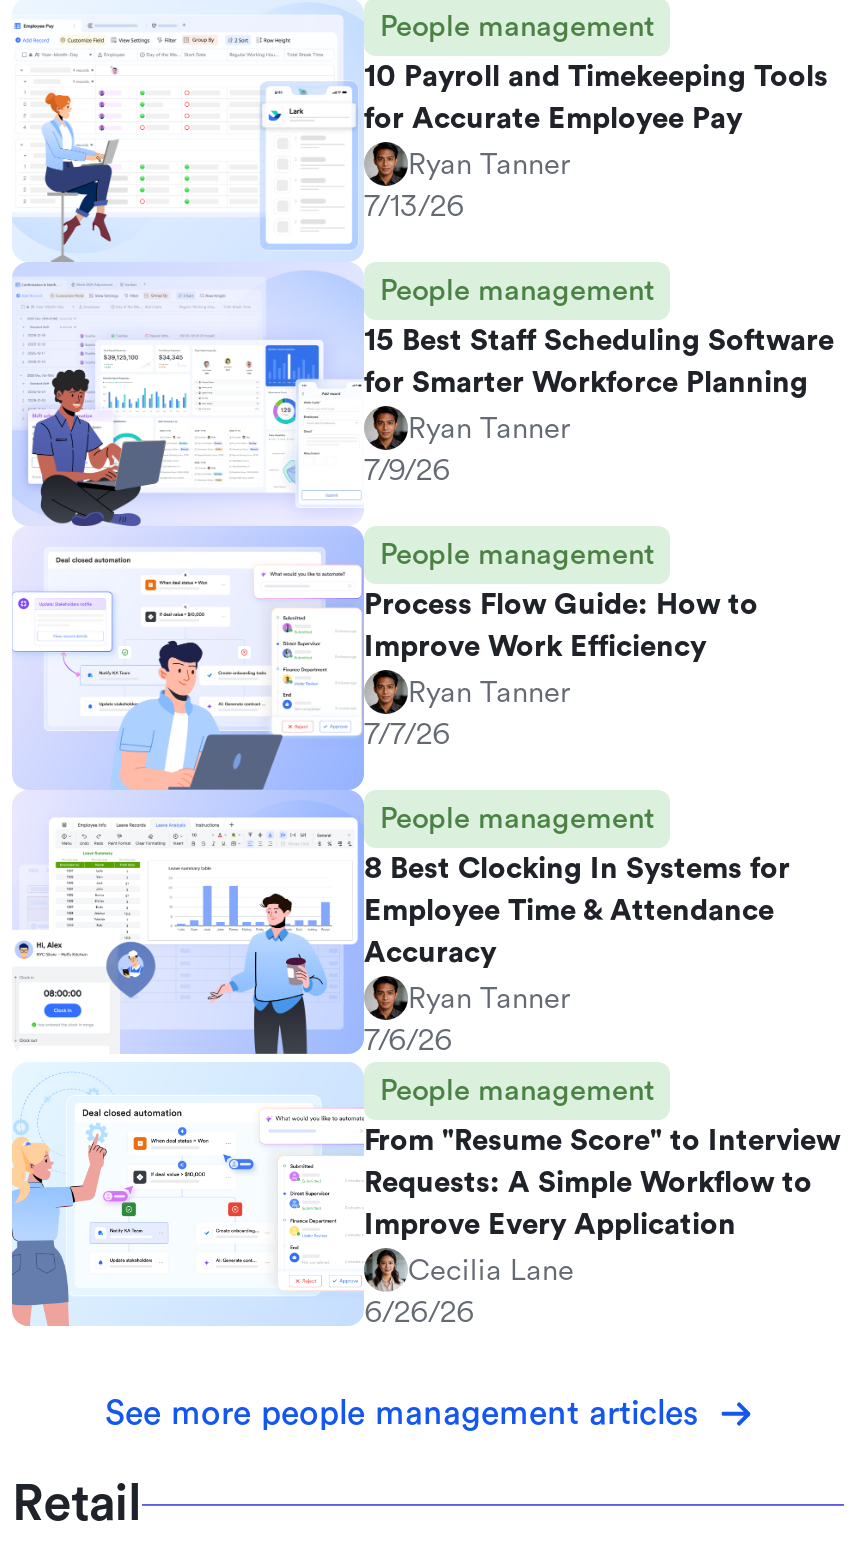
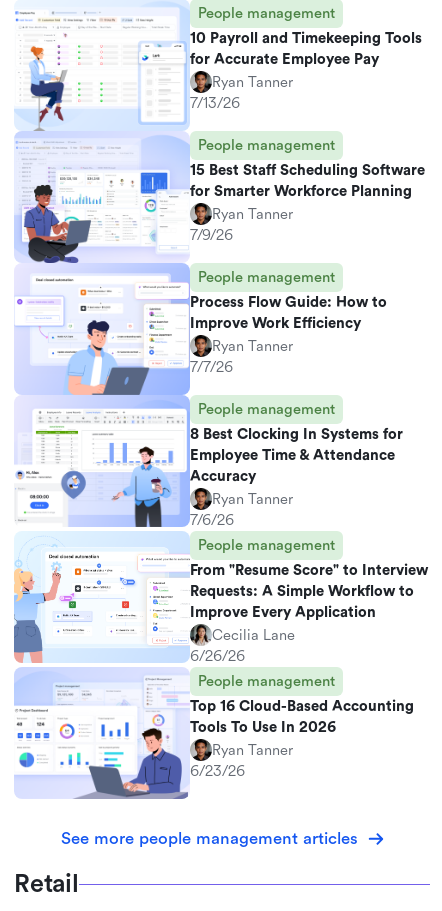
none -> [14,668,414,800] [image] | People management | Top 16 Cloud-Based Accounting | Tools To Use In 2026 | Ryan Tanner | 6/23/26

